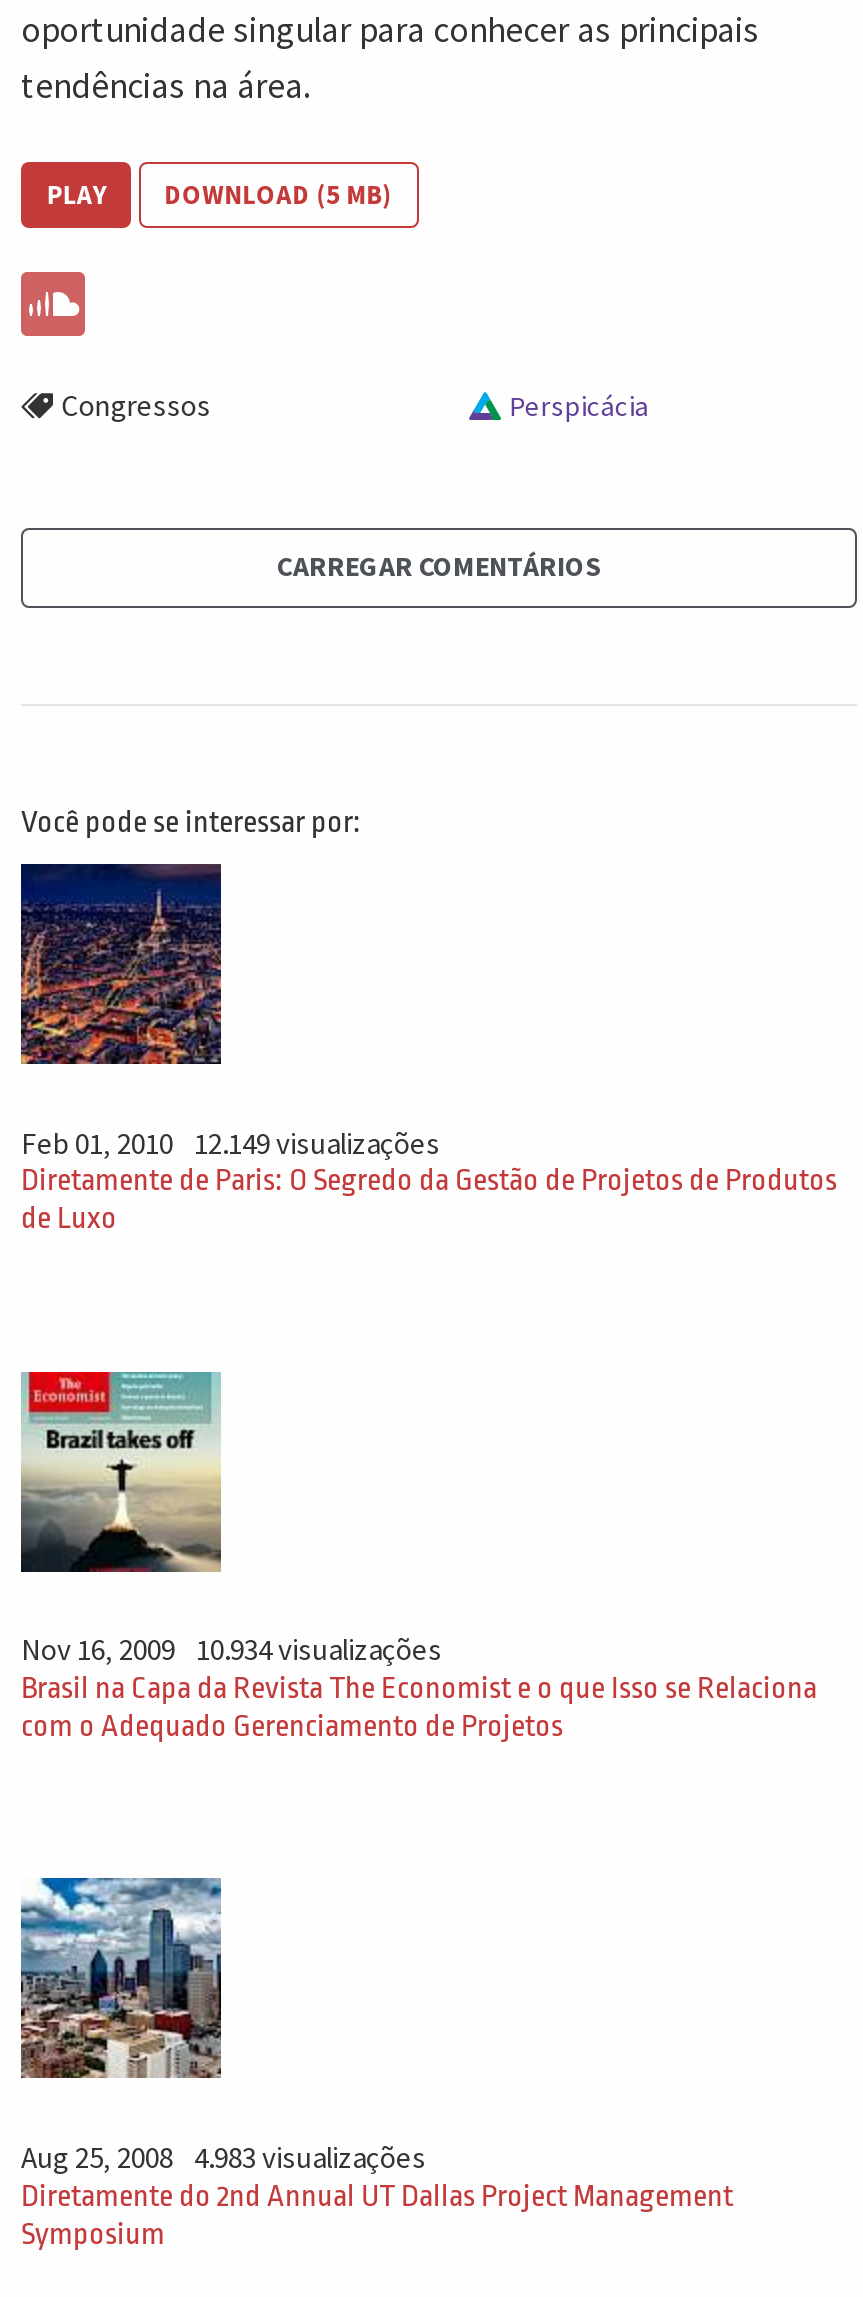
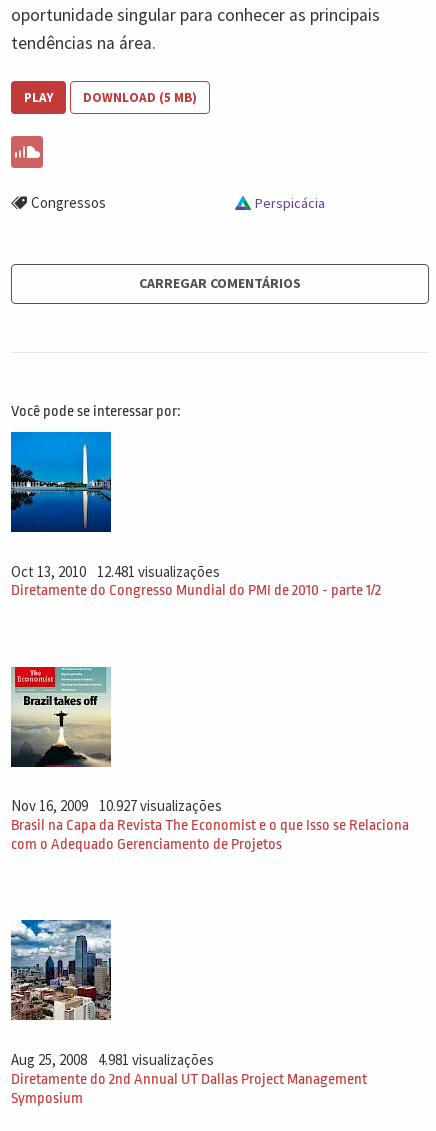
[19,862,837,1237] [image] | Feb 01, 2010 12.149 visualizações | Diretamente de Paris: O Segredo da Gestão de Projetos de Produtos | de Luxo -> [10,431,381,599] [image] | Oct 13, 2010 12.481 visualizações | Diretamente do Congresso Mundial do PMI de 2010 - parte 1/2
[21,1631,442,1669] Nov 16, 2009 10.934 visualizações -> [11,796,221,815] Nov 16, 2009 10.927 visualizações
[21,2138,426,2176] Aug 25, 2008 4.983 visualizações -> [11,1050,213,1069] Aug 25, 2008 4.981 visualizações

